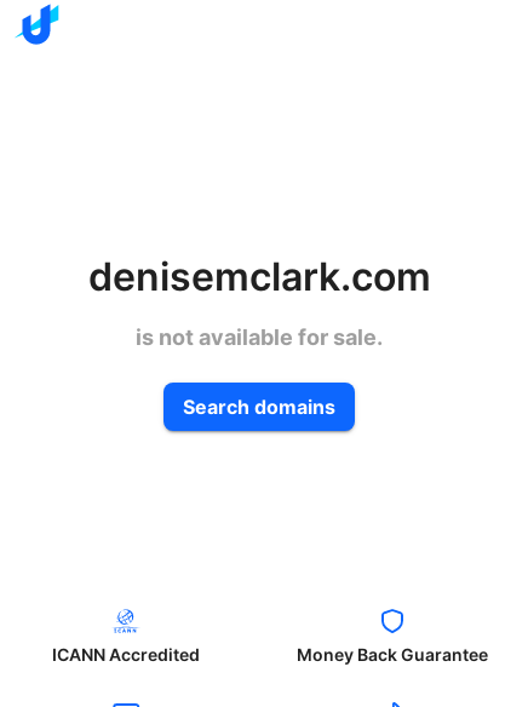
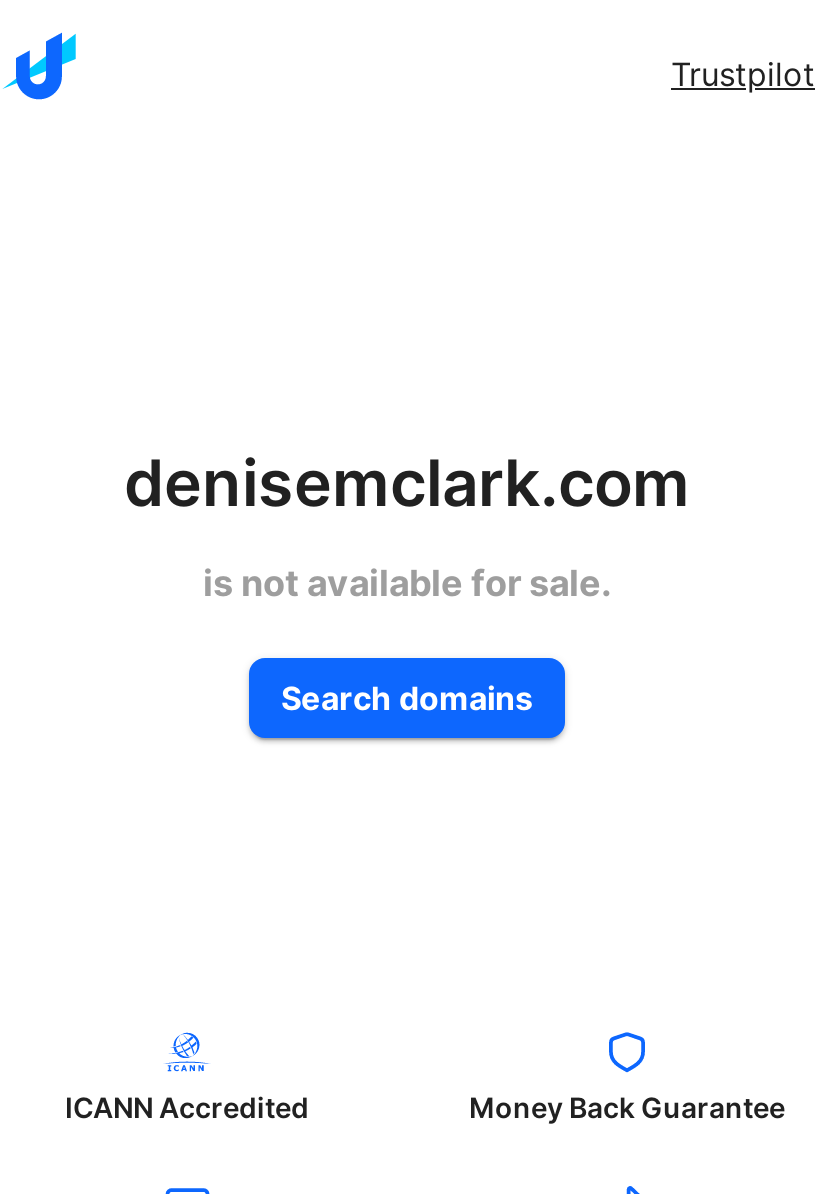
none -> [671,54,815,94] Trustpilot

